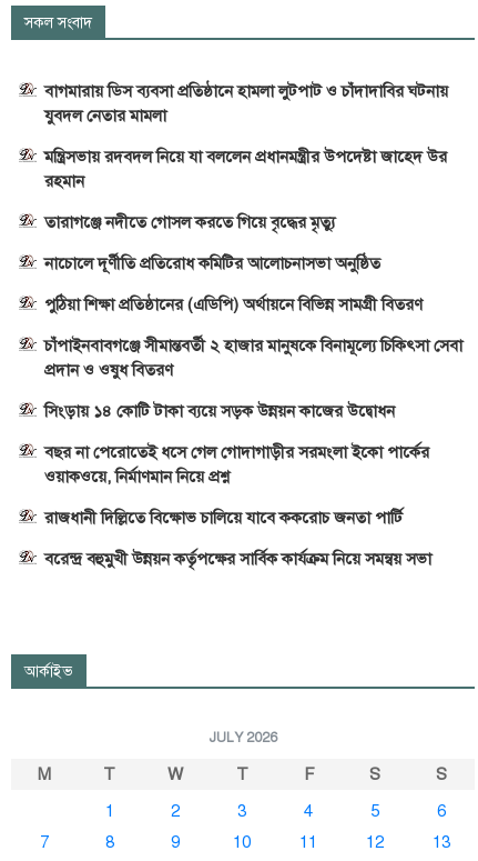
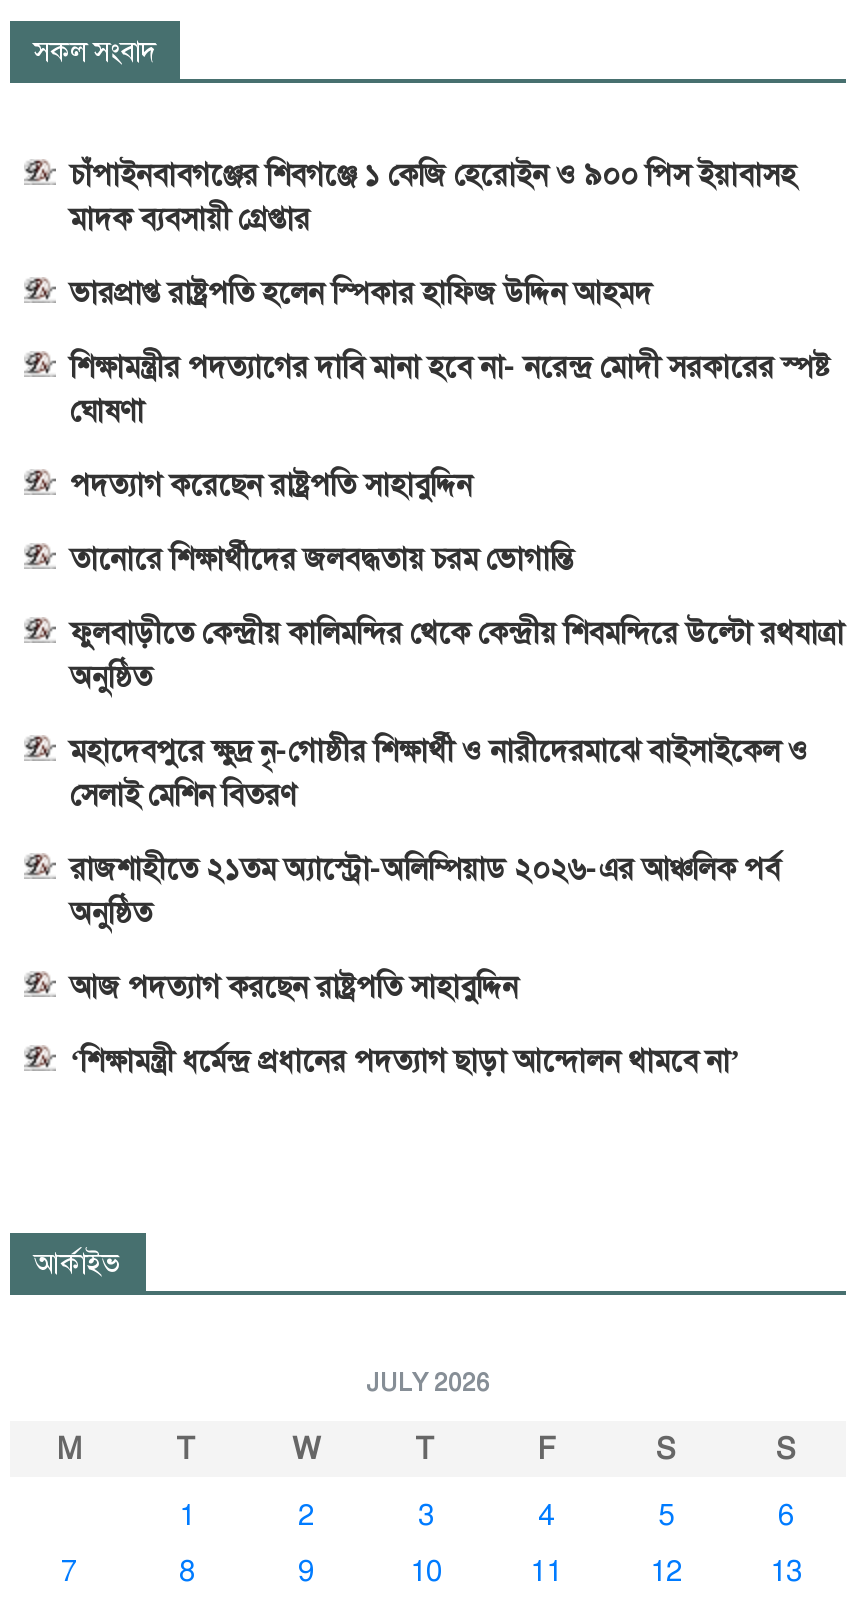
[44,81,448,126] বাগমারায় ডিস ব্যবসা প্রতিষ্ঠানে হামলা লুটপাট ও চাঁদাদাবির ঘটনায় | যুবদল নেতার মামলা -> [70,157,796,237] চাঁপাইনবাবগঞ্জের শিবগঞ্জে ১ কেজি হেরোইন ও ৯০০ পিস ইয়াবাসহ | মাদক ব্যবসায়ী গ্রেপ্তার
[44,147,447,191] মন্ত্রিসভায় রদবদল নিয়ে যা বললেন প্রধানমন্ত্রীর উপদেষ্টা জাহেদ উর | রহমান -> [70,275,652,311] ভারপ্রাপ্ত রাষ্ট্রপতি হলেন স্পিকার হাফিজ উদ্দিন আহমদ
[44,212,335,232] তারাগঞ্জে নদীতে গোসল করতে গিয়ে বৃদ্ধের মৃত্যু -> [70,349,830,429] শিক্ষামন্ত্রীর পদত্যাগের দাবি মানা হবে না- নরেন্দ্র মোদী সরকারের স্পষ্ট | ঘোষণা
[44,253,380,273] নাচোলে দূর্ণীতি প্রতিরোধ কমিটির আলোচনাসভা অনুষ্ঠিত -> [70,467,472,503] পদত্যাগ করেছেন রাষ্ট্রপতি সাহাবুদ্দিন
[44,294,423,314] পুঠিয়া শিক্ষা প্রতিষ্ঠানের (এডিপি) অর্থায়নে বিভিন্ন সামগ্রী বিতরণ -> [70,541,572,577] তানোরে শিক্ষার্থীদের জলবদ্ধতায় চরম ভোগান্তি
[44,336,462,380] চাঁপাইনবাবগঞ্জে সীমান্তবর্তী ২ হাজার মানুষকে বিনামূল্যে চিকিৎসা সেবা | প্রদান ও ওষুধ বিতরণ -> [70,615,844,695] ফুলবাড়ীতে কেন্দ্রীয় কালিমন্দির থেকে কেন্দ্রীয় শিবমন্দিরে উল্টো রথযাত্রা | অনুষ্ঠিত
[44,401,395,421] সিংড়ায় ১৪ কোটি টাকা ব্যয়ে সড়ক উন্নয়ন কাজের উদ্বোধন -> [70,733,808,813] মহাদেবপুরে ক্ষুদ্র নৃ-গোষ্ঠীর শিক্ষার্থী ও নারীদেরমাঝে বাইসাইকেল ও | সেলাই মেশিন বিতরণ
[44,442,429,487] বছর না পেরোতেই ধসে গেল গোদাগাড়ীর সরমংলা ইকো পার্কের | ওয়াকওয়ে, নির্মাণমান নিয়ে প্রশ্ন -> [70,851,780,931] রাজশাহীতে ২১তম অ্যাস্ট্রো-অলিম্পিয়াড ২০২৬-এর আঞ্চলিক পর্ব | অনুষ্ঠিত
[44,508,403,528] রাজধানী দিল্লিতে বিক্ষোভ চালিয়ে যাবে ককরোচ জনতা পার্টি -> [70,969,518,1005] আজ পদত্যাগ করছেন রাষ্ট্রপতি সাহাবুদ্দিন
[44,549,431,569] বরেন্দ্র বহুমুখী উন্নয়ন কর্তৃপক্ষের সার্বিক কার্যক্রম নিয়ে সমন্বয় সভা -> [70,1043,740,1079] ‘শিক্ষামন্ত্রী ধর্মেন্দ্র প্রধানের পদত্যাগ ছাড়া আন্দোলন থামবে না’

